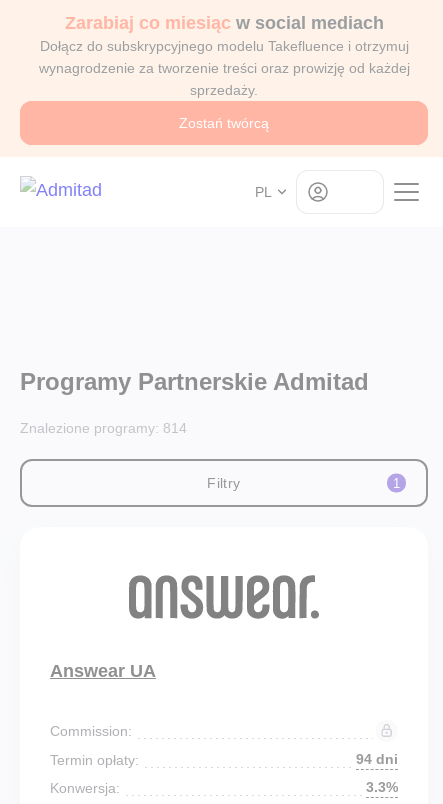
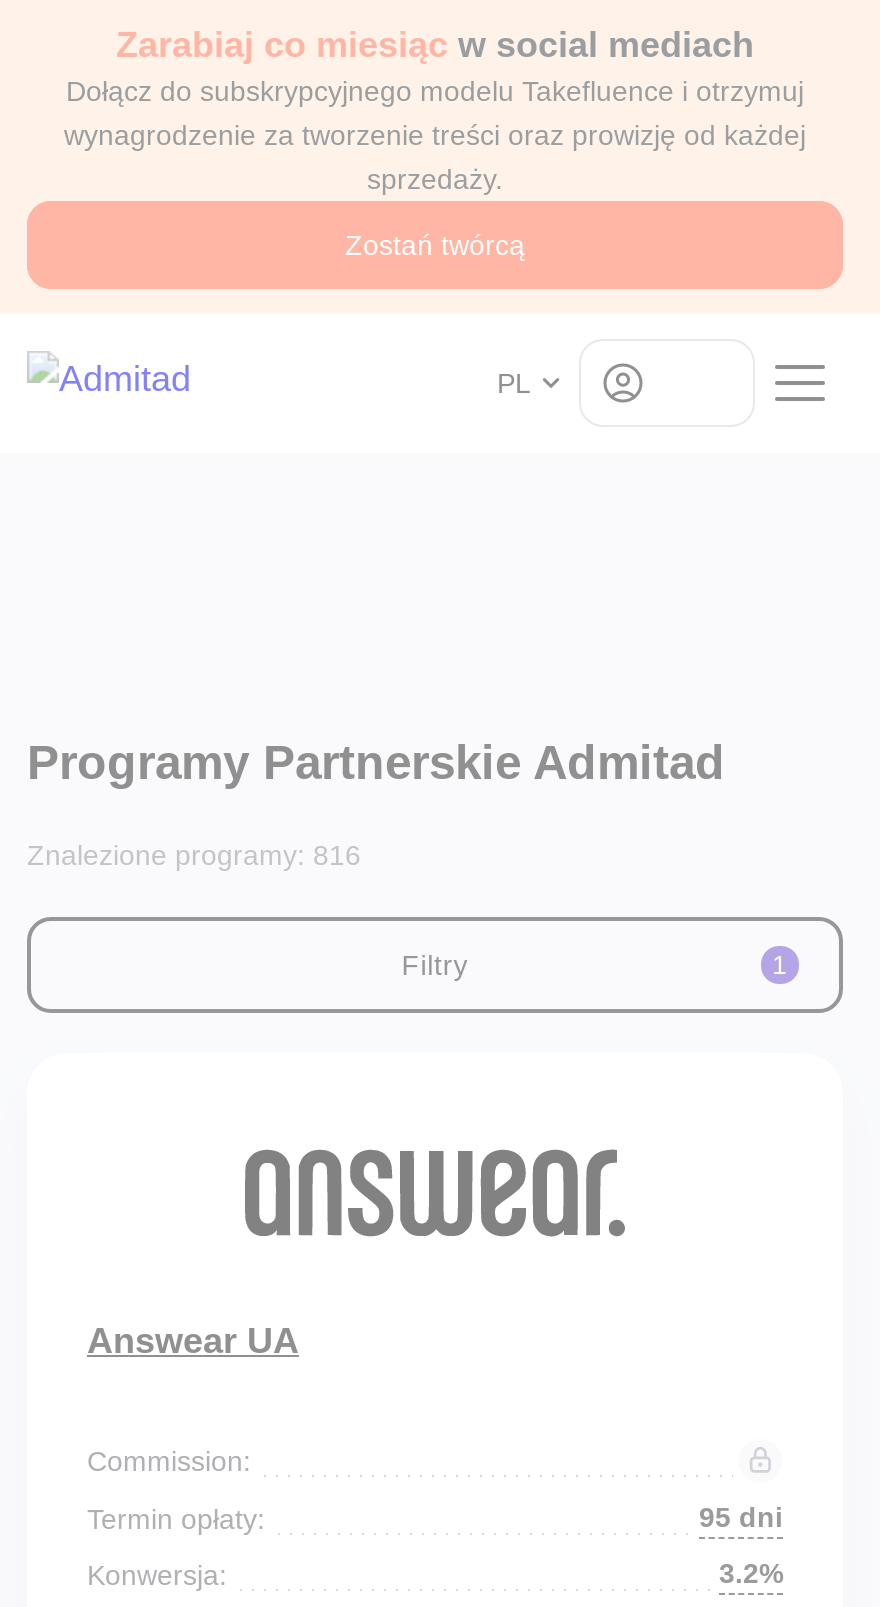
[20,420,187,436] Znalezione programy: 814 -> [27,839,361,871] Znalezione programy: 816
[356,751,398,767] 94 dni -> [699,1501,783,1533] 95 dni
[366,779,398,795] 3.3% -> [719,1557,783,1589] 3.2%

